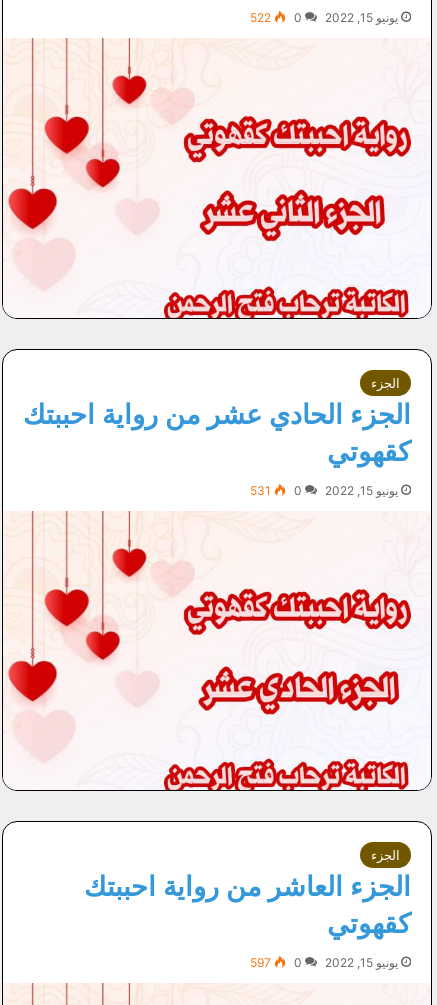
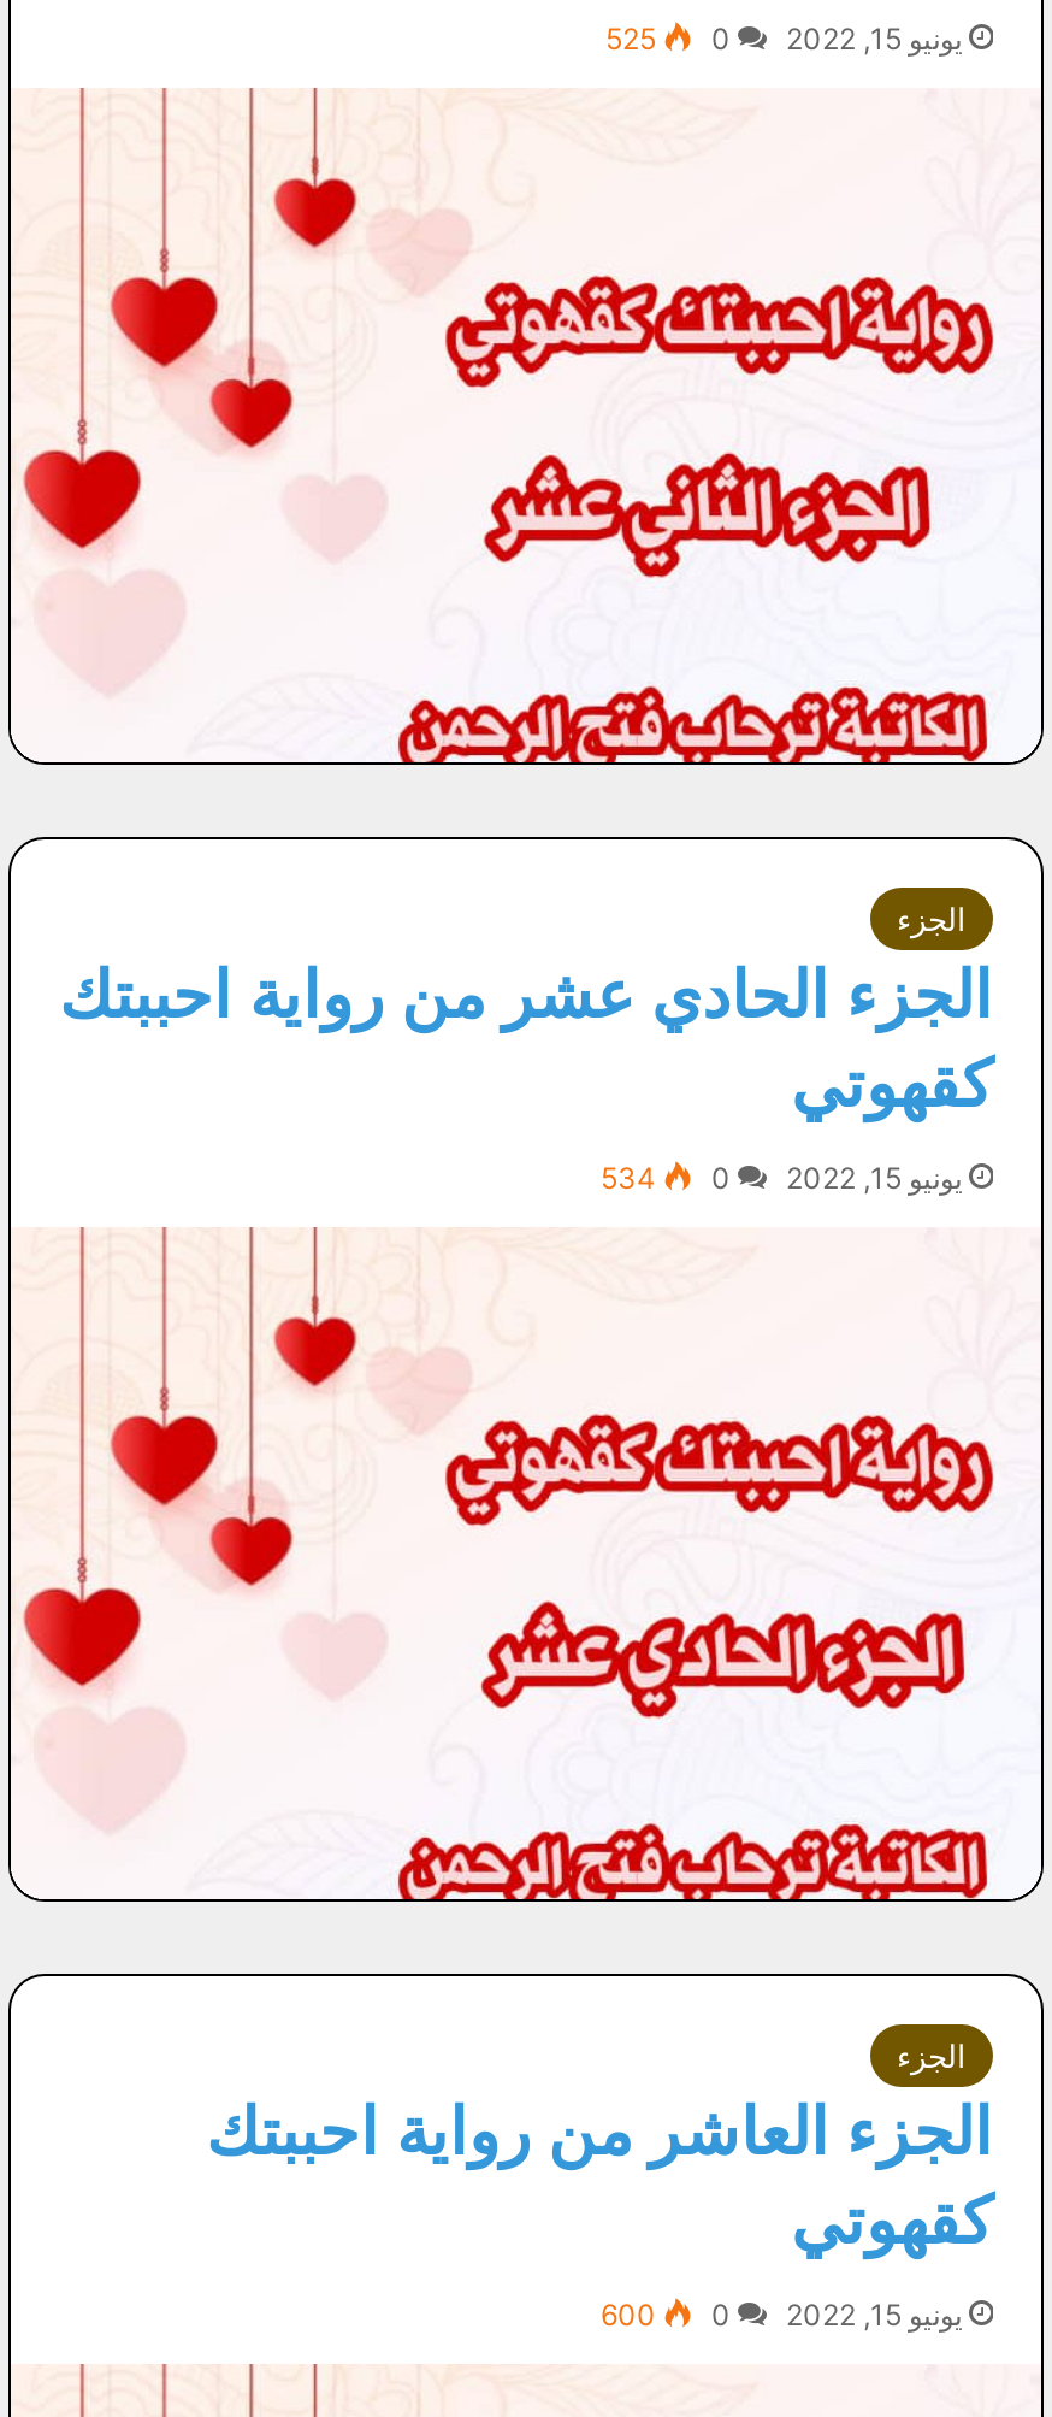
[250,10,302,25] 522 0 -> [605,21,731,57] 525 0
[250,482,302,497] 531 0 -> [601,1159,731,1195] 534 0
[250,955,302,970] 597 0 -> [601,2296,731,2332] 600 0

